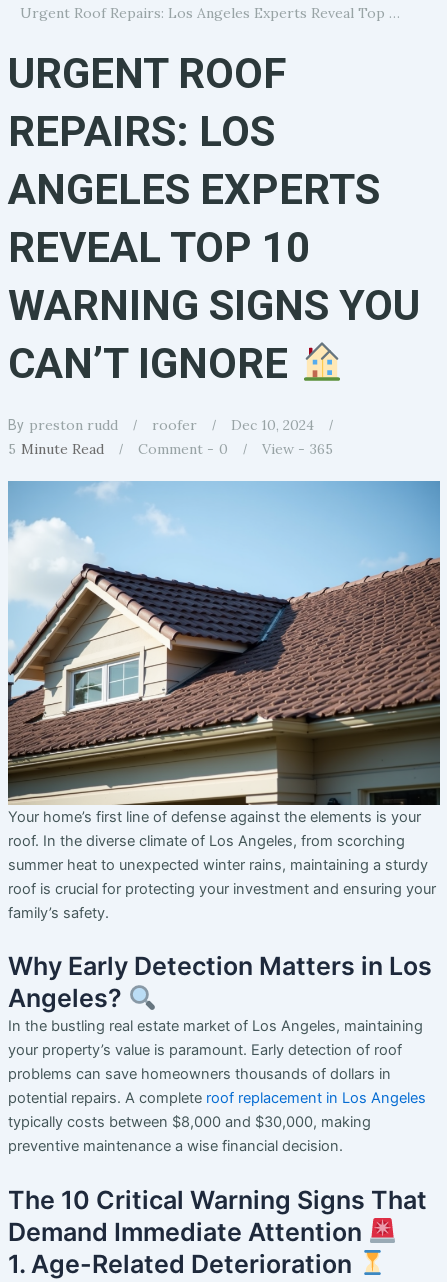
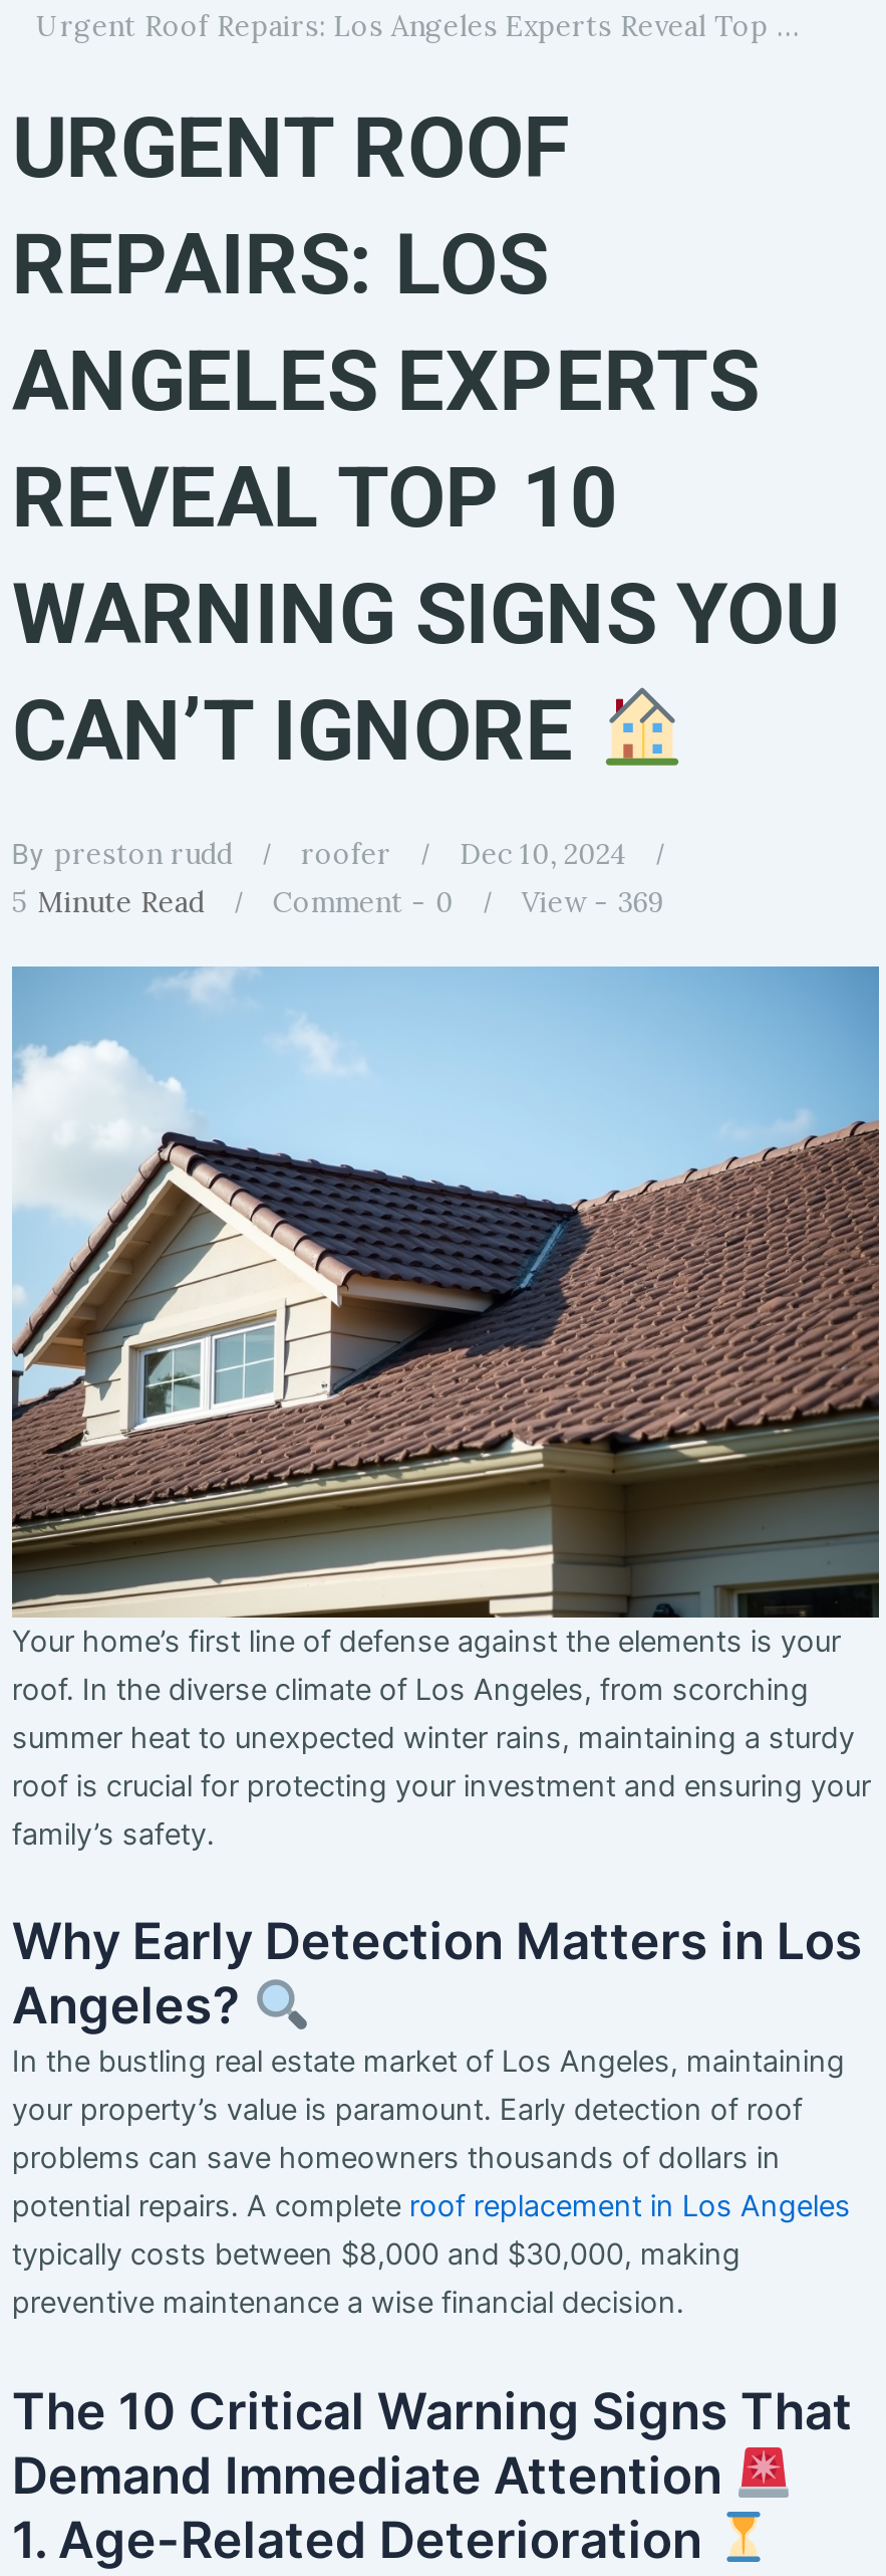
[8,439,333,457] 5 Minute Read Comment - 0 View - 365 -> [12,883,664,919] 5 Minute Read Comment - 0 View - 369

